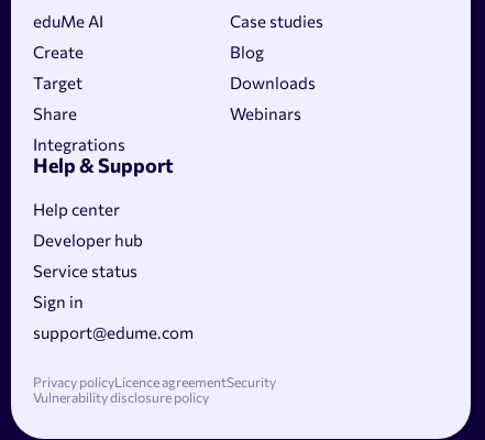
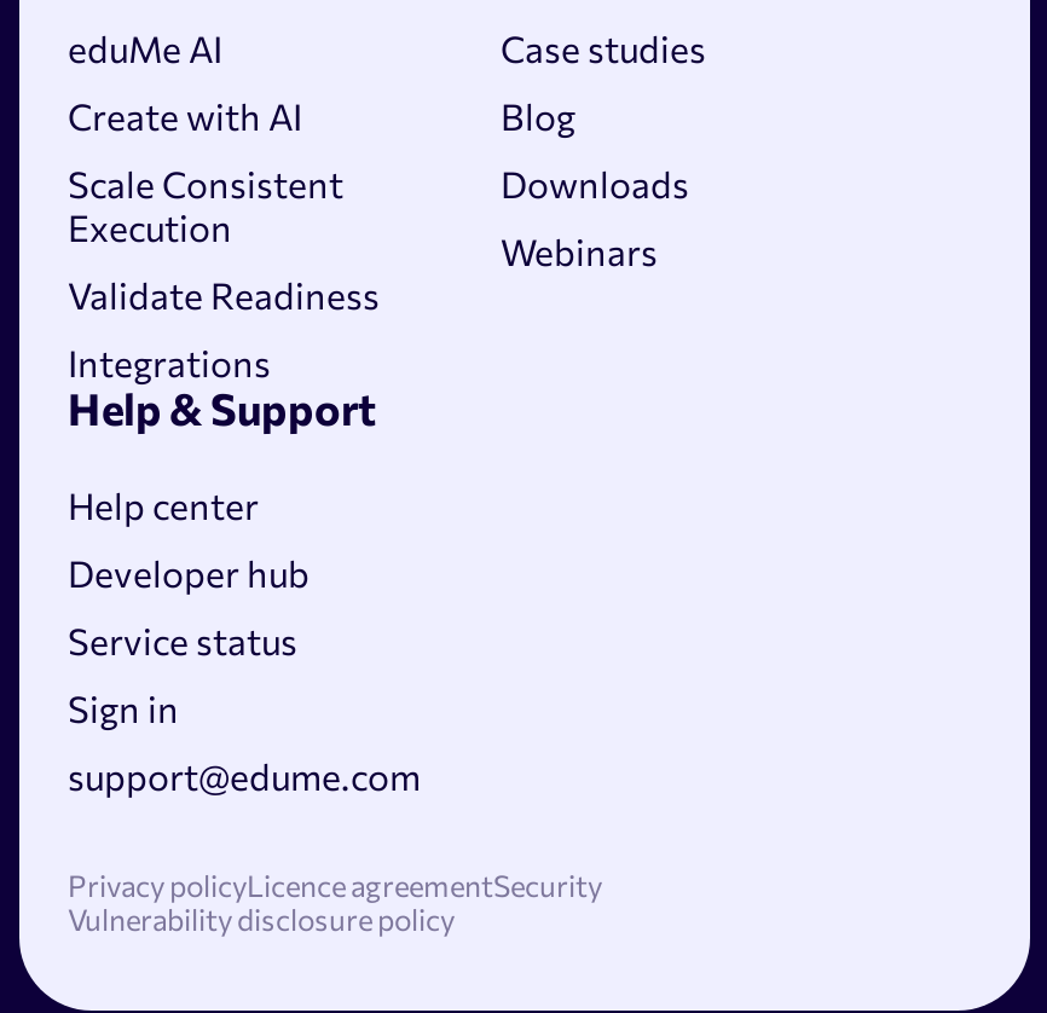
[33,42,84,62] Create -> [68,95,302,138] Create with AI
[33,73,82,93] Target -> [68,162,343,249] Scale Consistent | Execution
[33,104,77,123] Share -> [68,273,380,317] Validate Readiness

